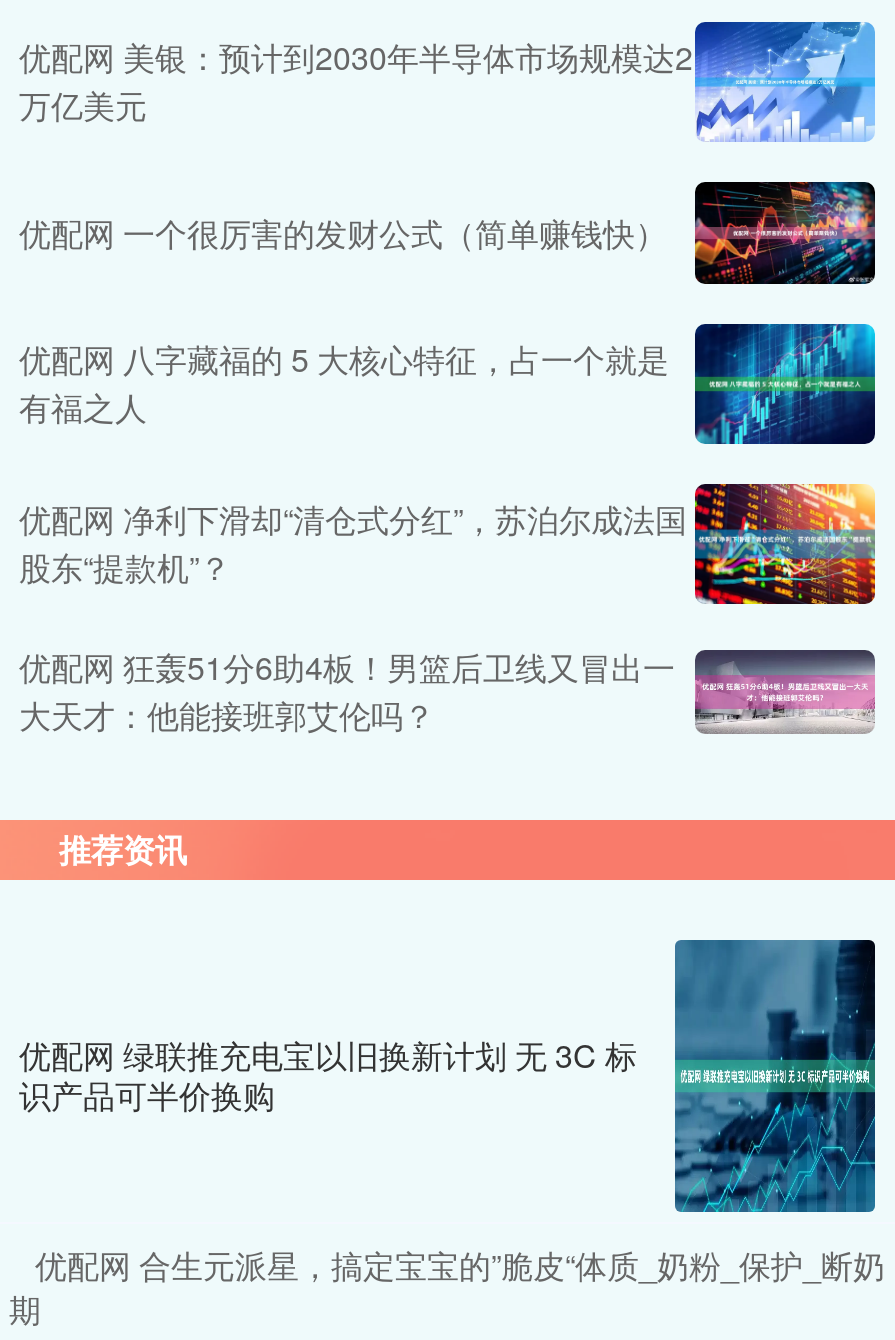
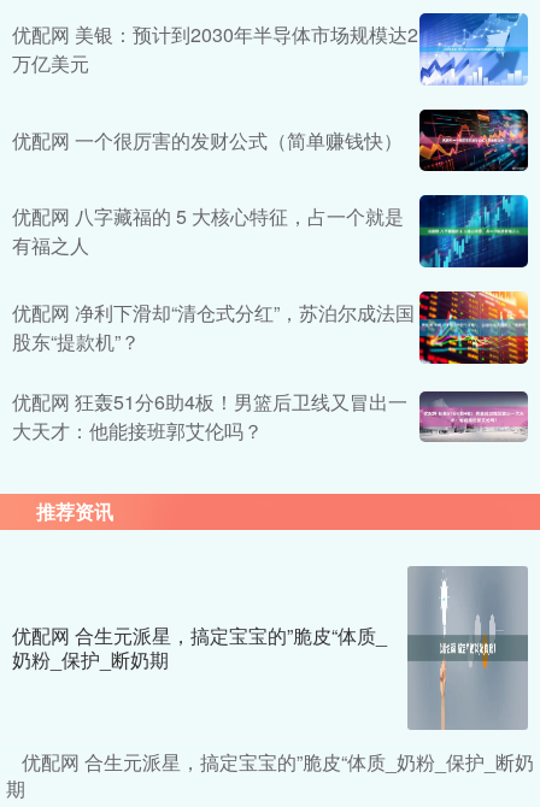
[19,940,875,1214] [image] | 优配网 绿联推充电宝以旧换新计划 无 3C 标 | 识产品可半价换购 -> [12,566,528,730] [image] | 优配网 合生元派星，搞定宝宝的”脆皮“体质_ | 奶粉_保护_断奶期

